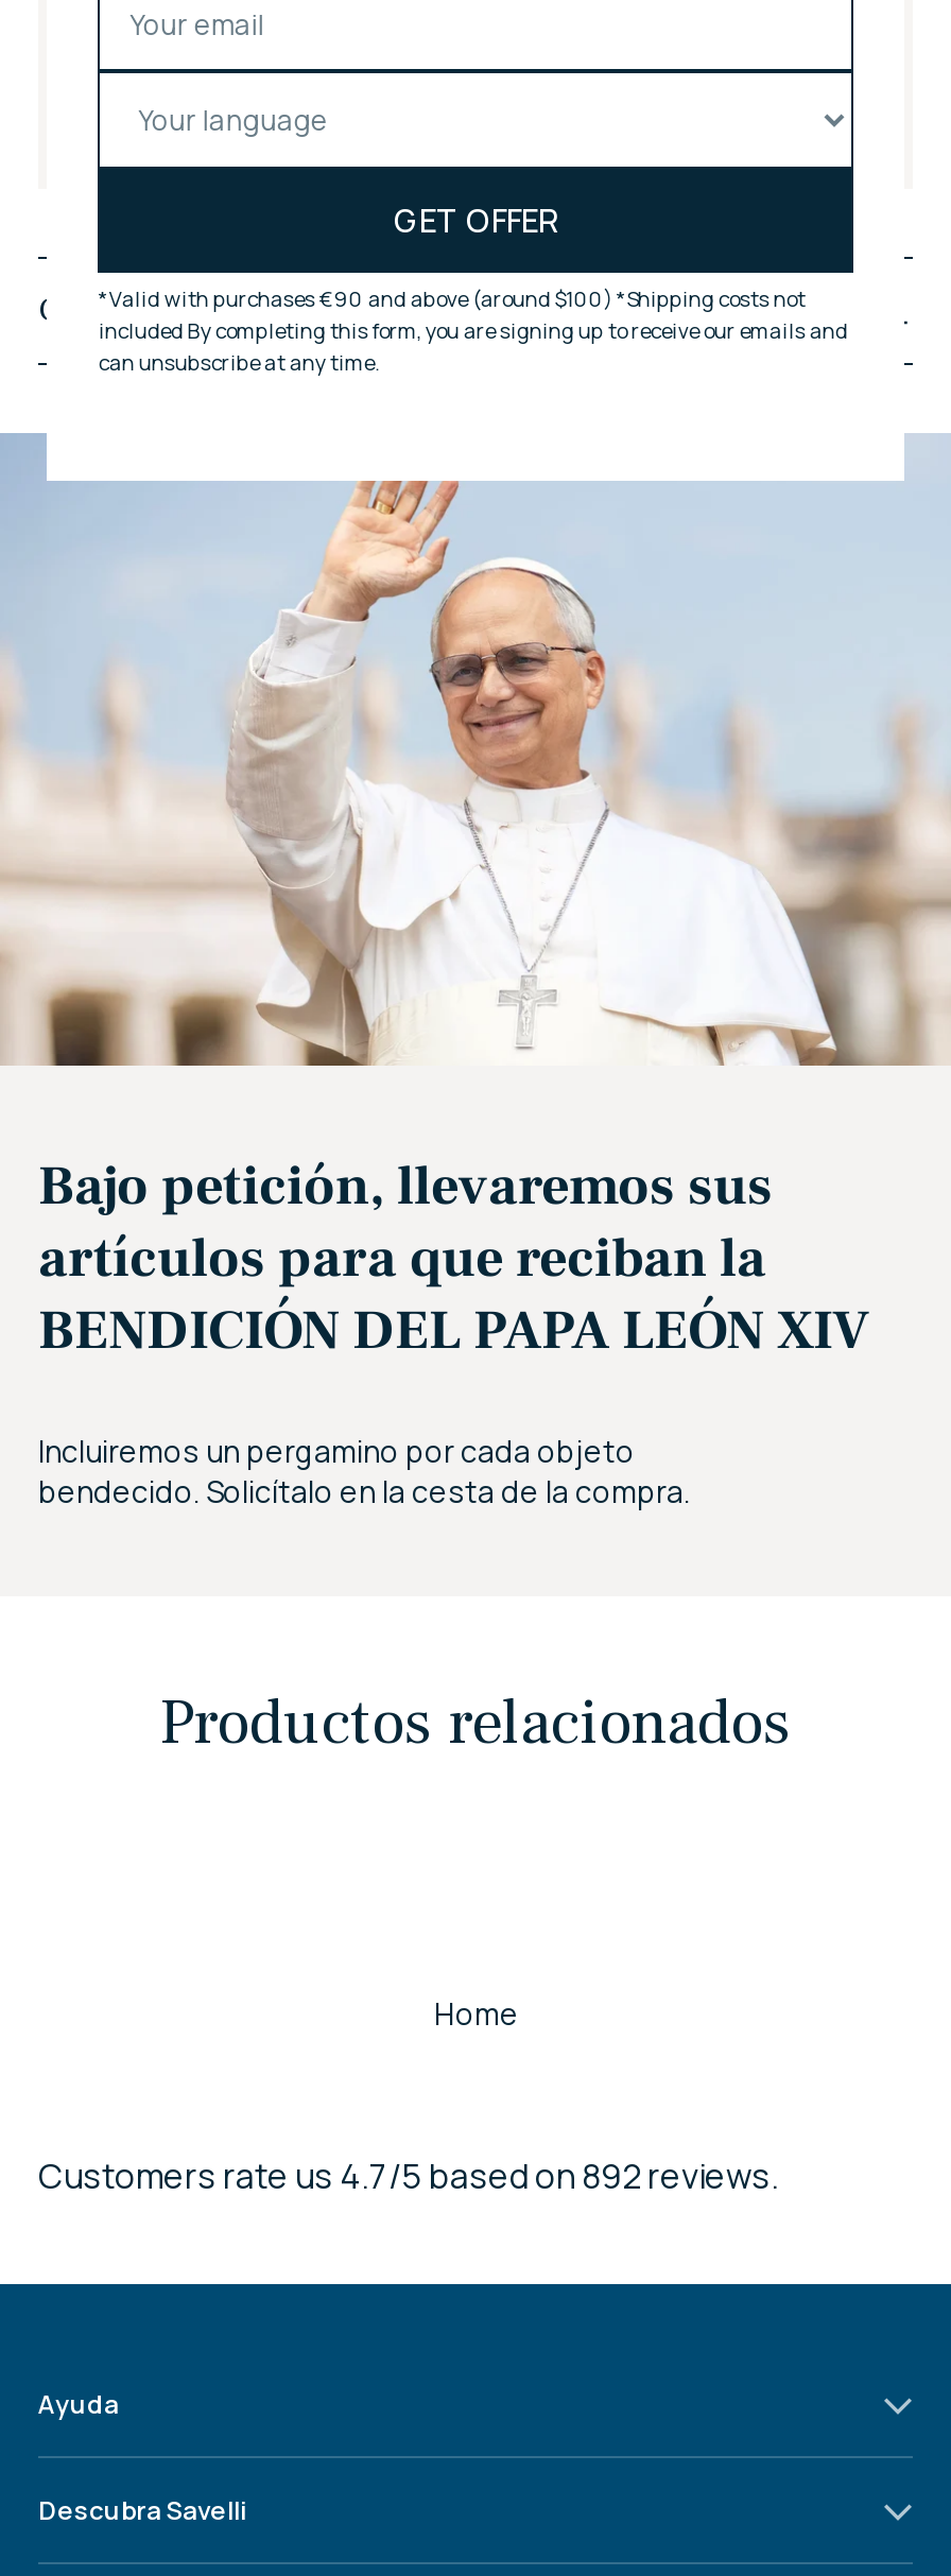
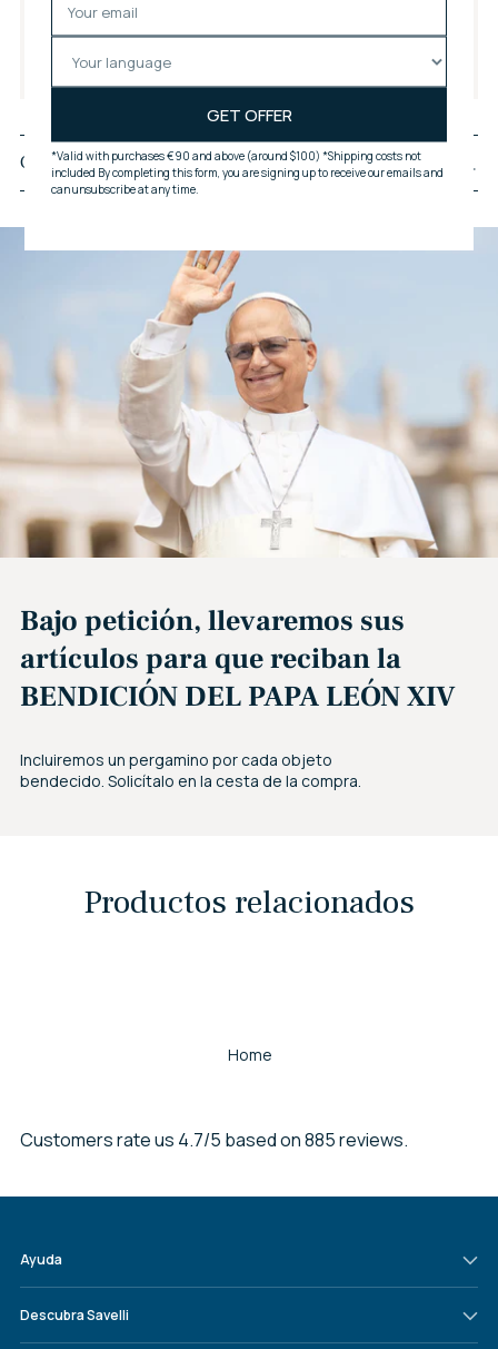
[38,2152,779,2199] Customers rate us 4.7/5 based on 892 reviews. -> [20,1128,408,1152] Customers rate us 4.7/5 based on 885 reviews.

